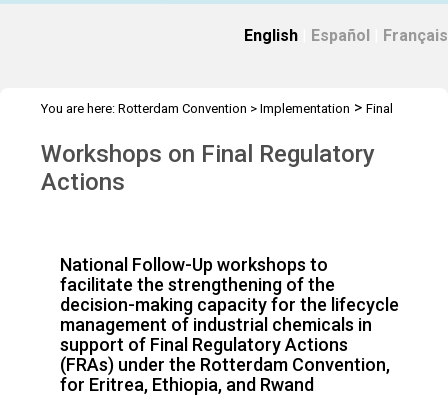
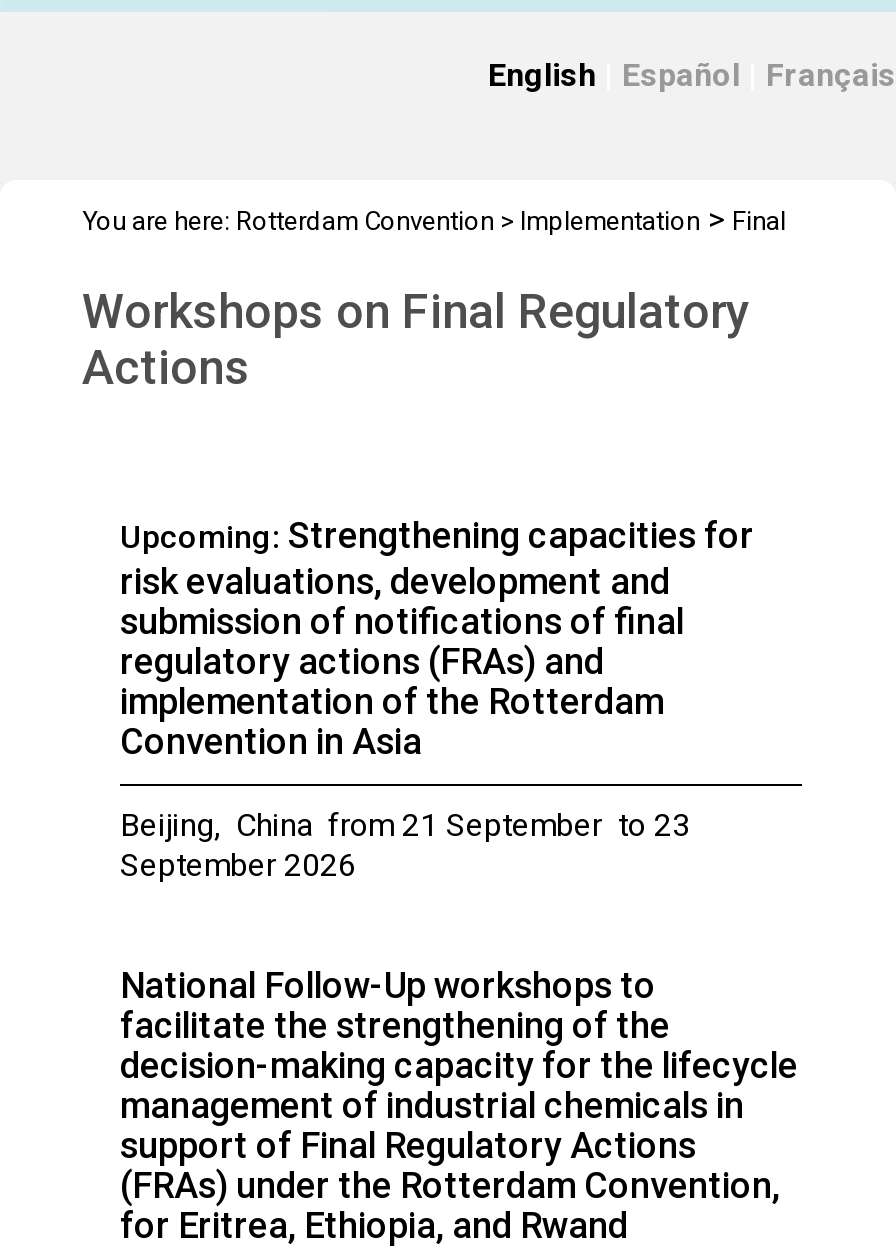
none -> [120,514,754,884] Upcoming: Strengthening capacities for | risk evaluations, development and | submission of notifications of final | regulatory actions (FRAs) and | implementation of the Rotterdam | Convention in Asia | Beijing, China from 21 September to 23 | September 2026

